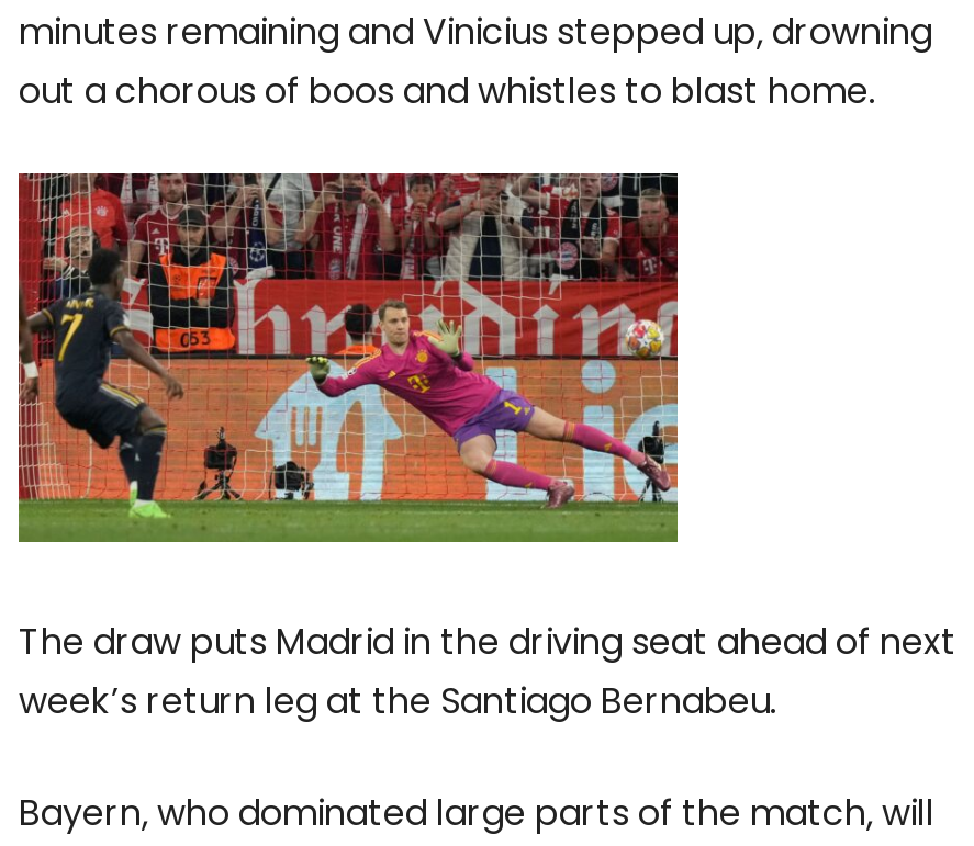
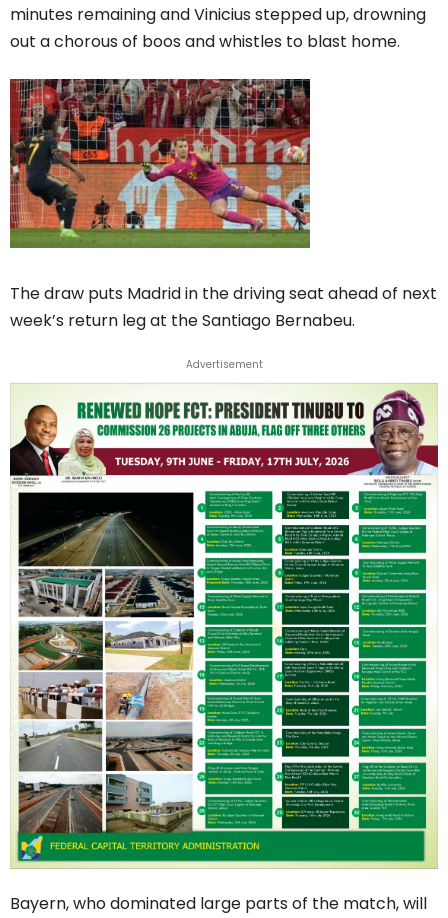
none -> [9,383,439,870] [image]
none -> [185,357,262,372] Advertisement

